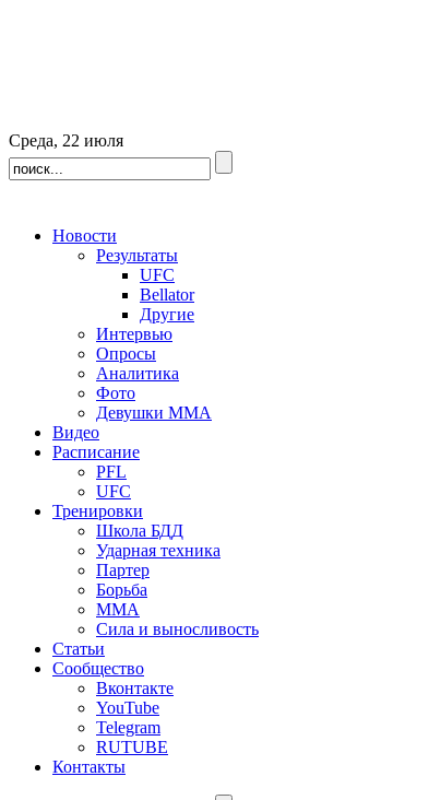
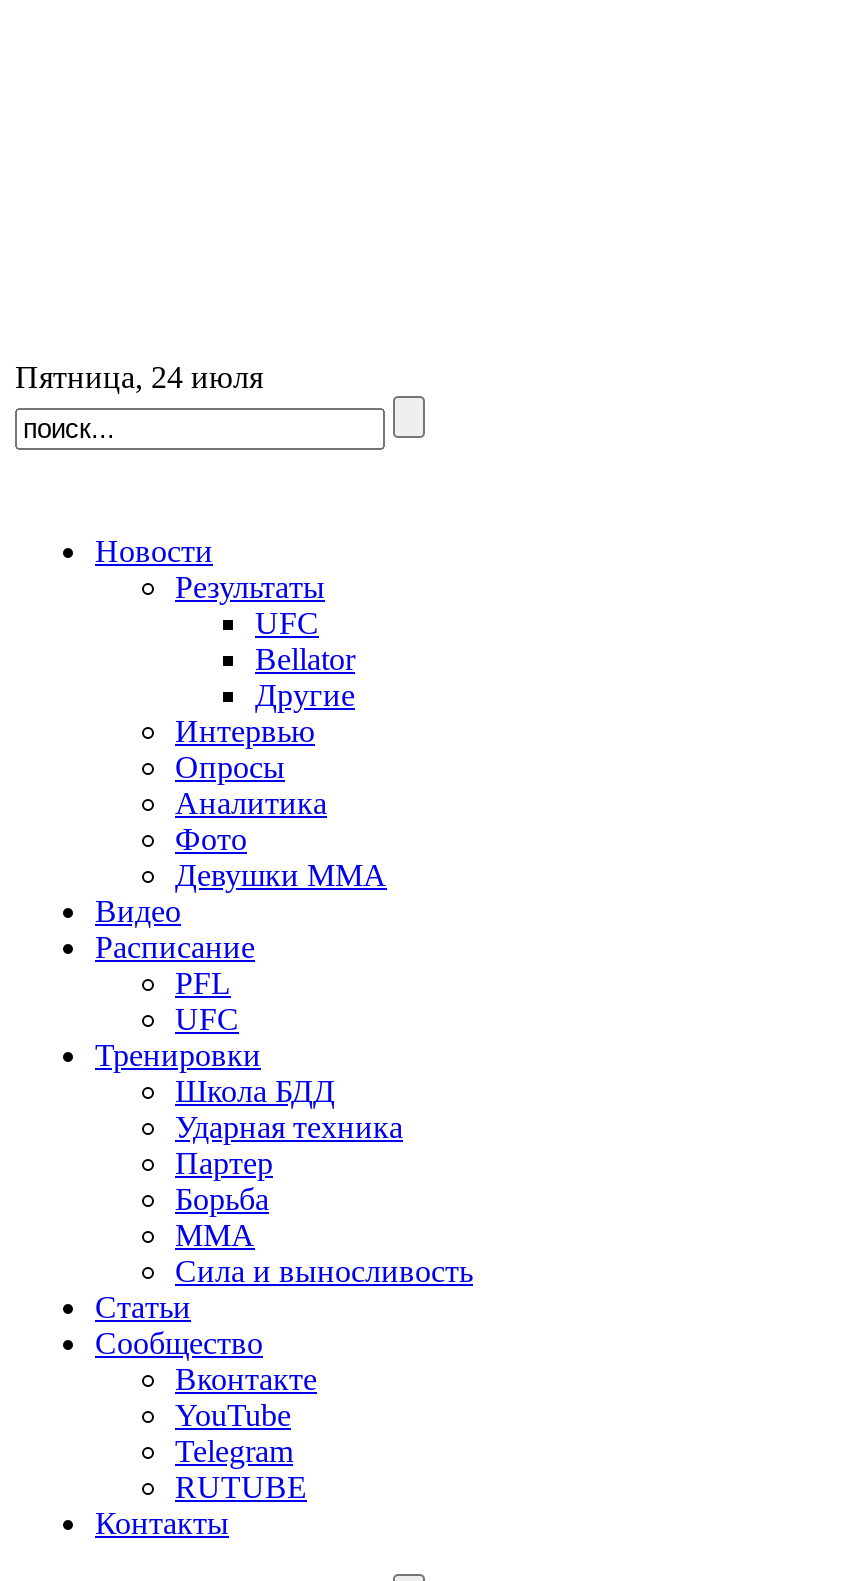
[9,131,123,150] Среда, 22 июля -> [15,360,263,394] Пятница, 24 июля

